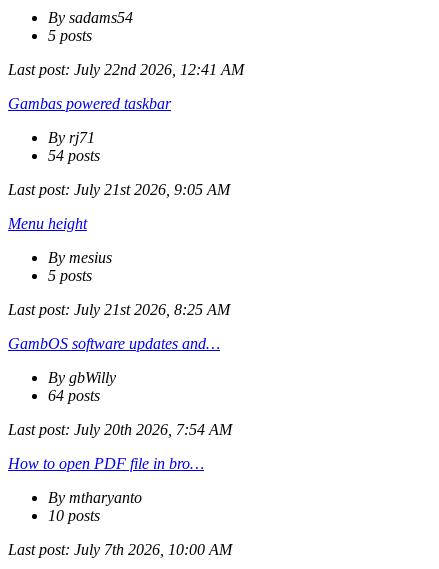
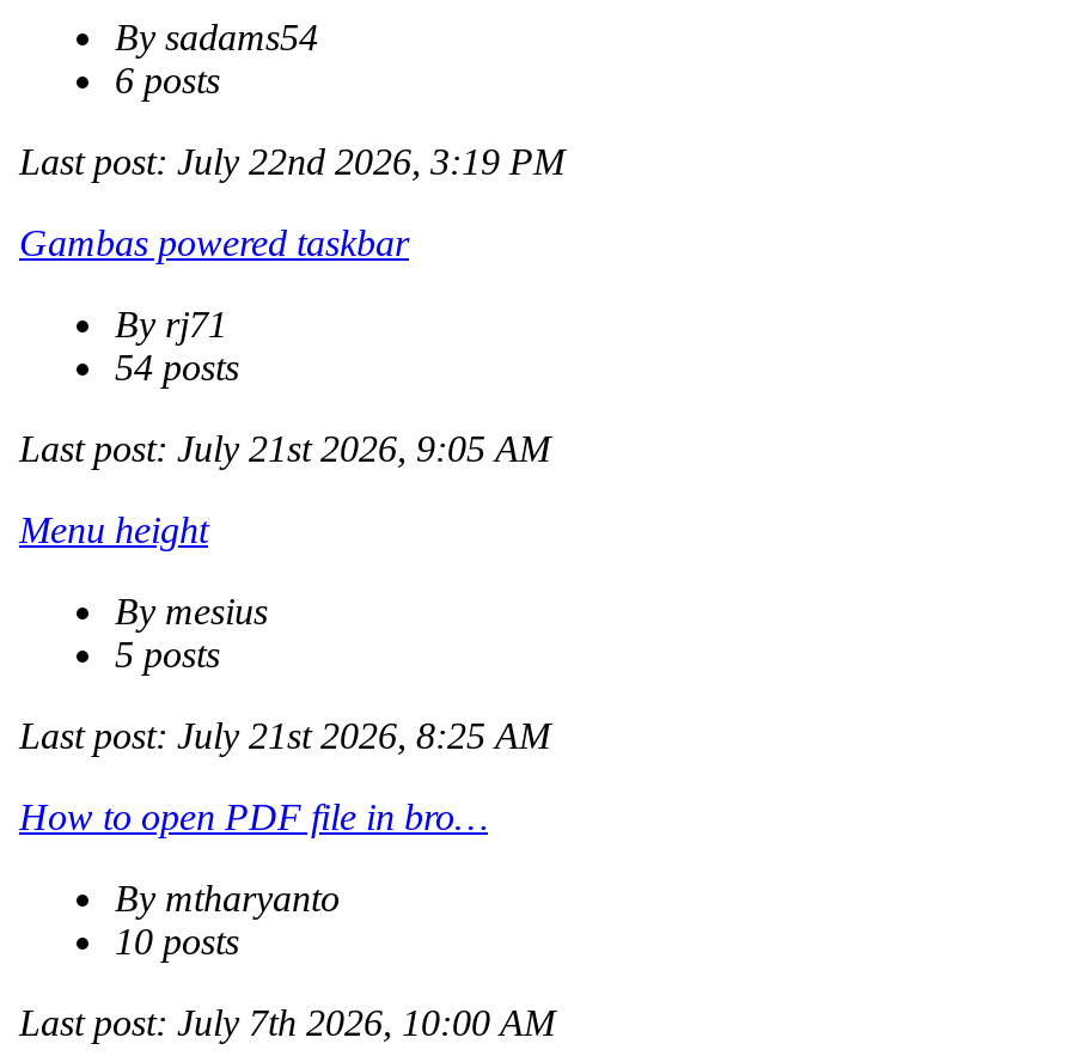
[48,27,92,44] 5 posts -> [115,59,220,100] 6 posts
[8,61,244,78] Last post: July 22nd 2026, 12:41 AM -> [19,140,564,181] Last post: July 22nd 2026, 3:19 PM
[8,335,232,438] GambOS software updates and… | By gbWilly | 64 posts | Last post: July 20th 2026, 7:54 AM -> none

